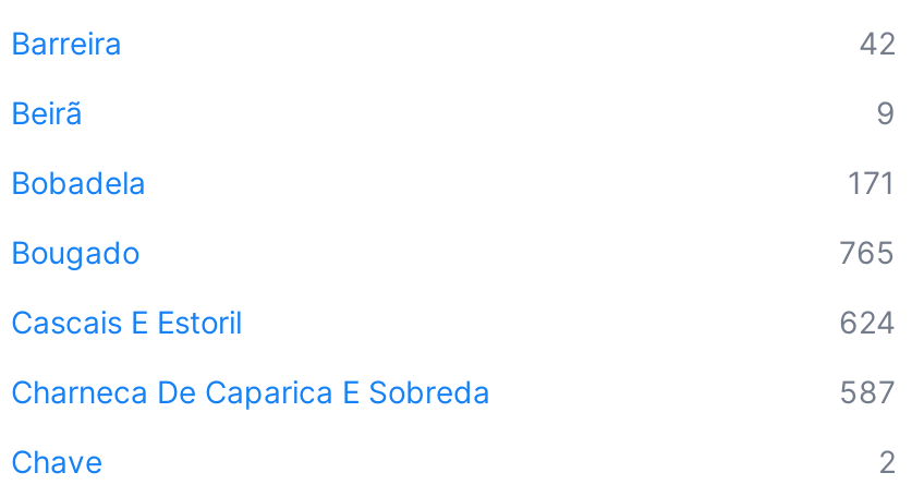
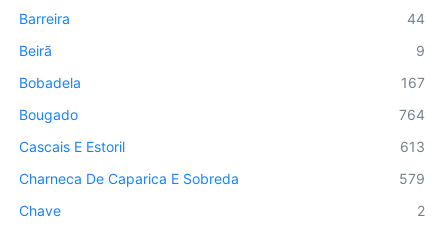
[859,23,896,60] 42 -> [407,10,425,27] 44
[848,163,896,200] 171 -> [401,74,425,91] 167
[839,232,896,269] 765 -> [399,106,425,123] 764
[839,302,896,339] 624 -> [400,138,425,155] 613
[839,372,896,409] 587 -> [399,170,425,187] 579

